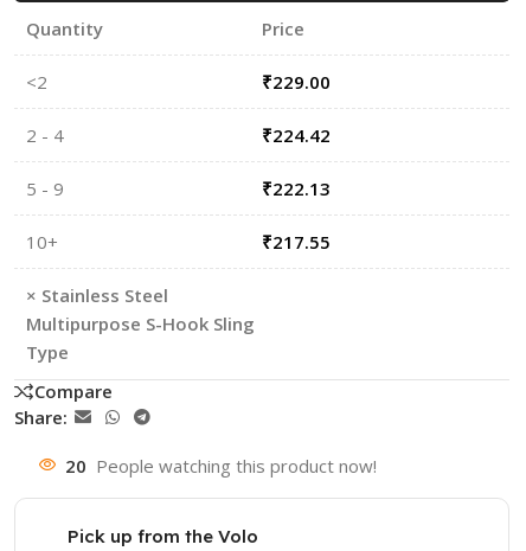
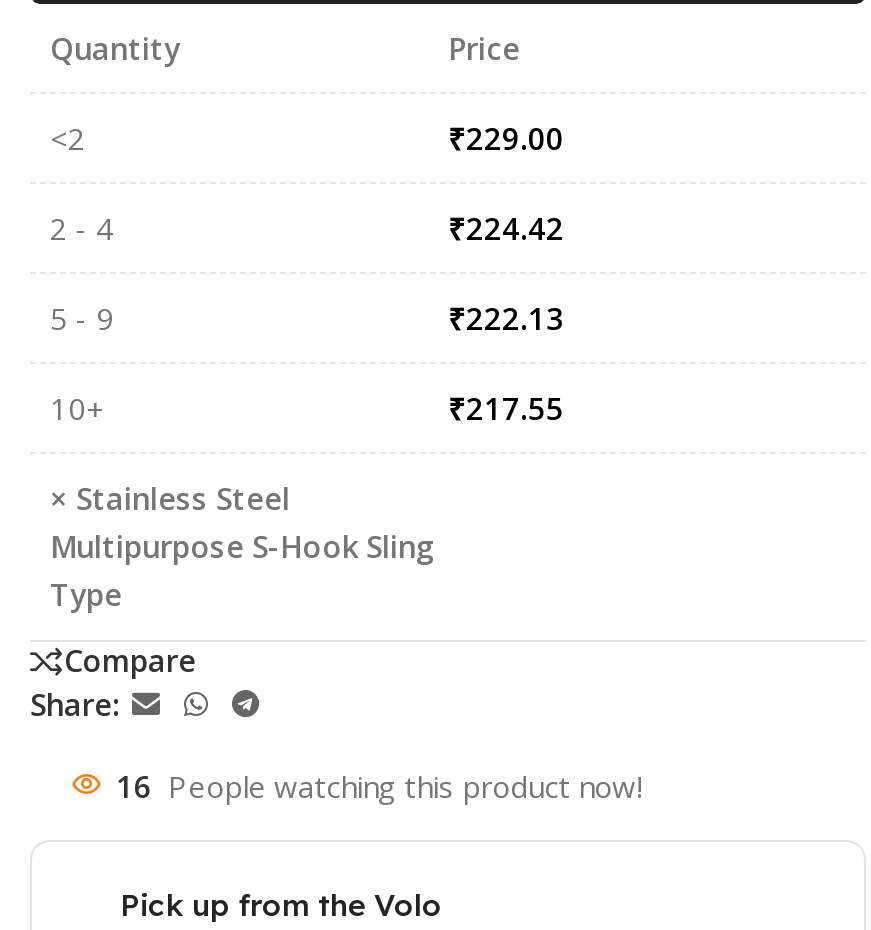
[65,454,377,478] 20 People watching this product now! -> [116,766,642,806] 16 People watching this product now!

